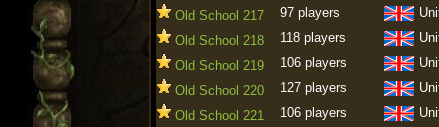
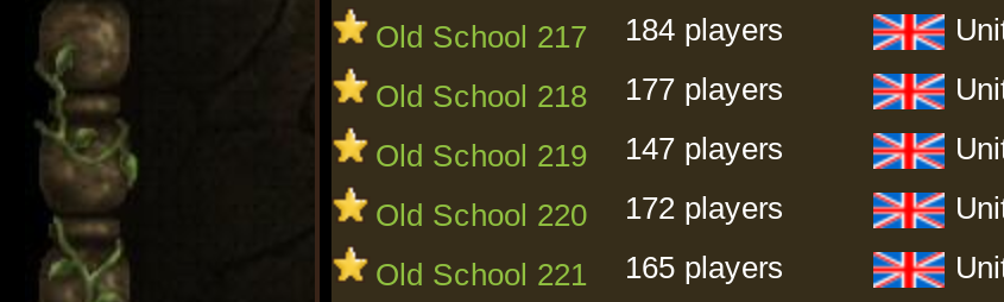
[174,5,339,23] Old School 217 97 players -> [375,12,784,55] Old School 217 184 players
[174,30,345,48] Old School 218 118 players -> [375,71,784,114] Old School 218 177 players
[174,55,346,73] Old School 219 106 players -> [375,131,784,174] Old School 219 147 players
[174,80,346,98] Old School 220 127 players -> [375,190,784,233] Old School 220 172 players
[174,105,346,123] Old School 221 106 players -> [375,250,784,292] Old School 221 165 players

